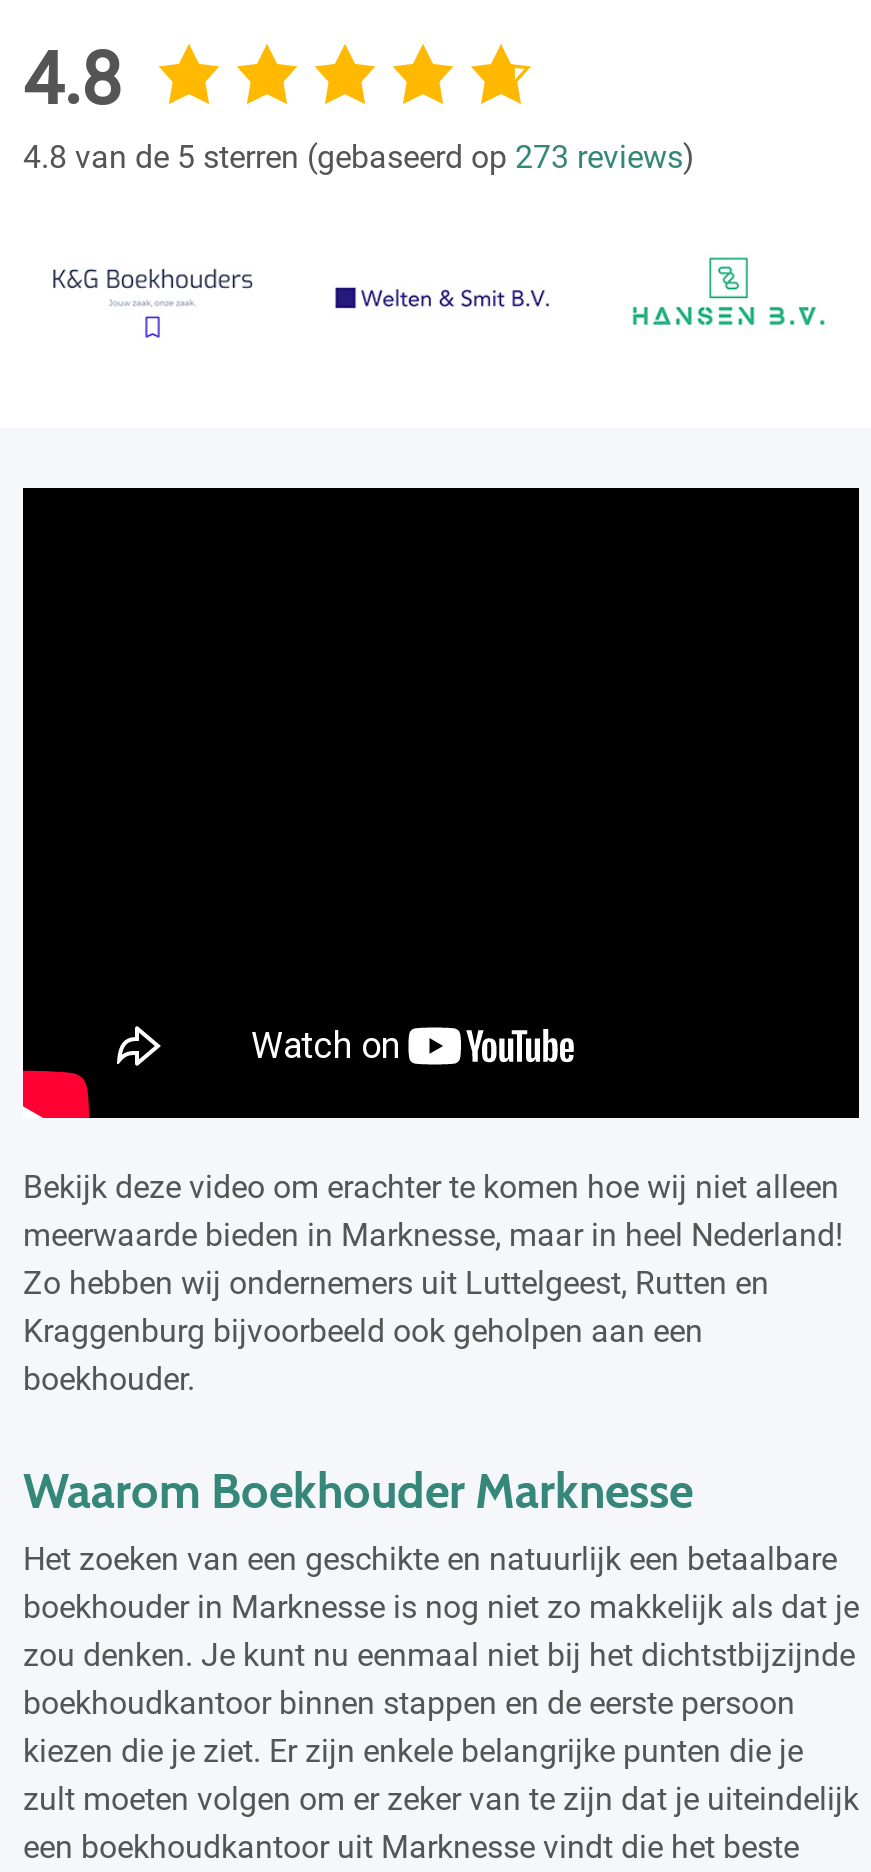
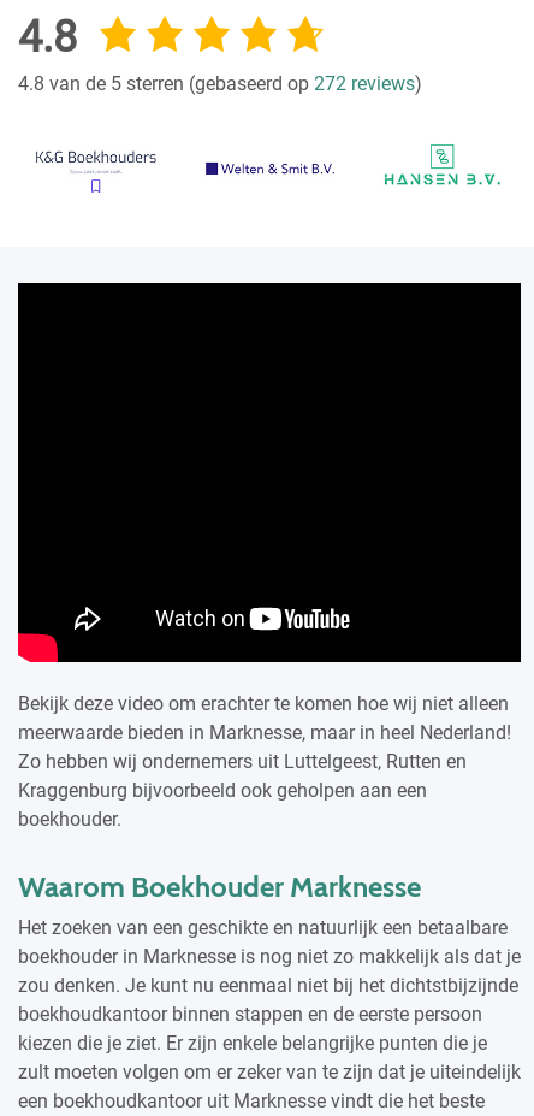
[23,139,695,177] 4.8 van de 5 sterren (gebaseerd op 273 reviews) -> [18,73,422,95] 4.8 van de 5 sterren (gebaseerd op 272 reviews)

